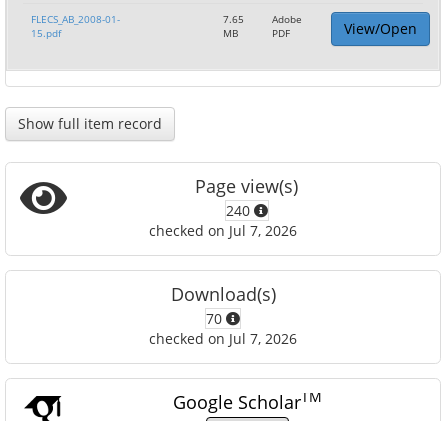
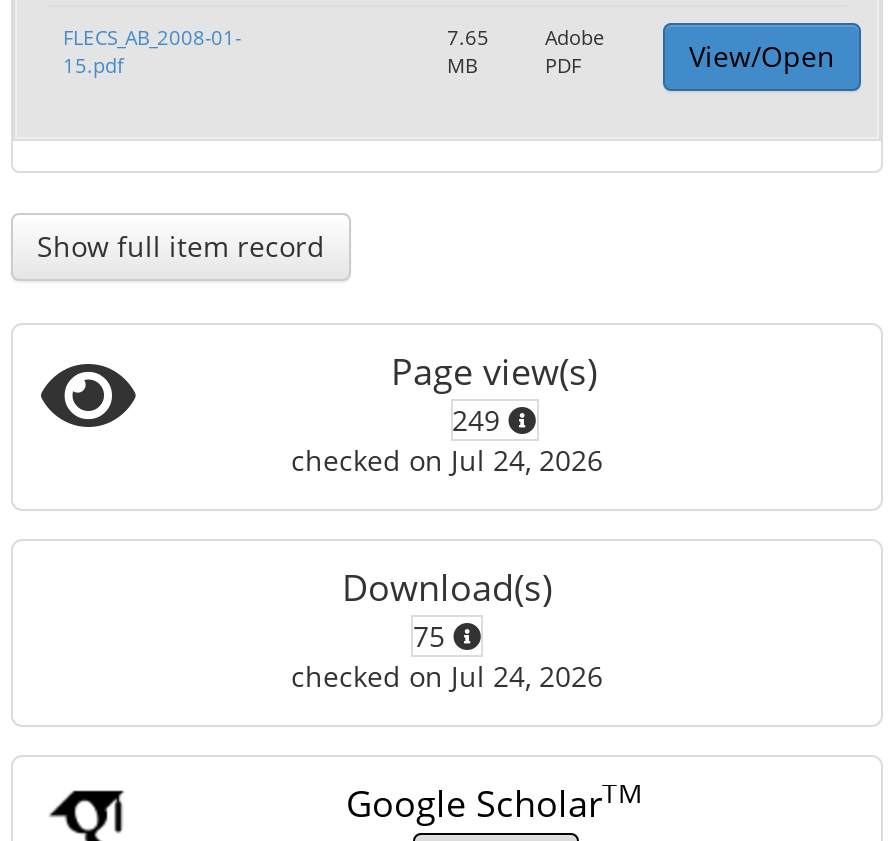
[225,201,253,220] 240 -> [452,401,508,439] 249
[149,221,297,240] checked on Jul 7, 2026 -> [291,441,603,479] checked on Jul 24, 2026
[206,309,226,328] 70 -> [413,617,453,655] 75
[149,329,297,348] checked on Jul 7, 2026 -> [291,657,603,695] checked on Jul 24, 2026

